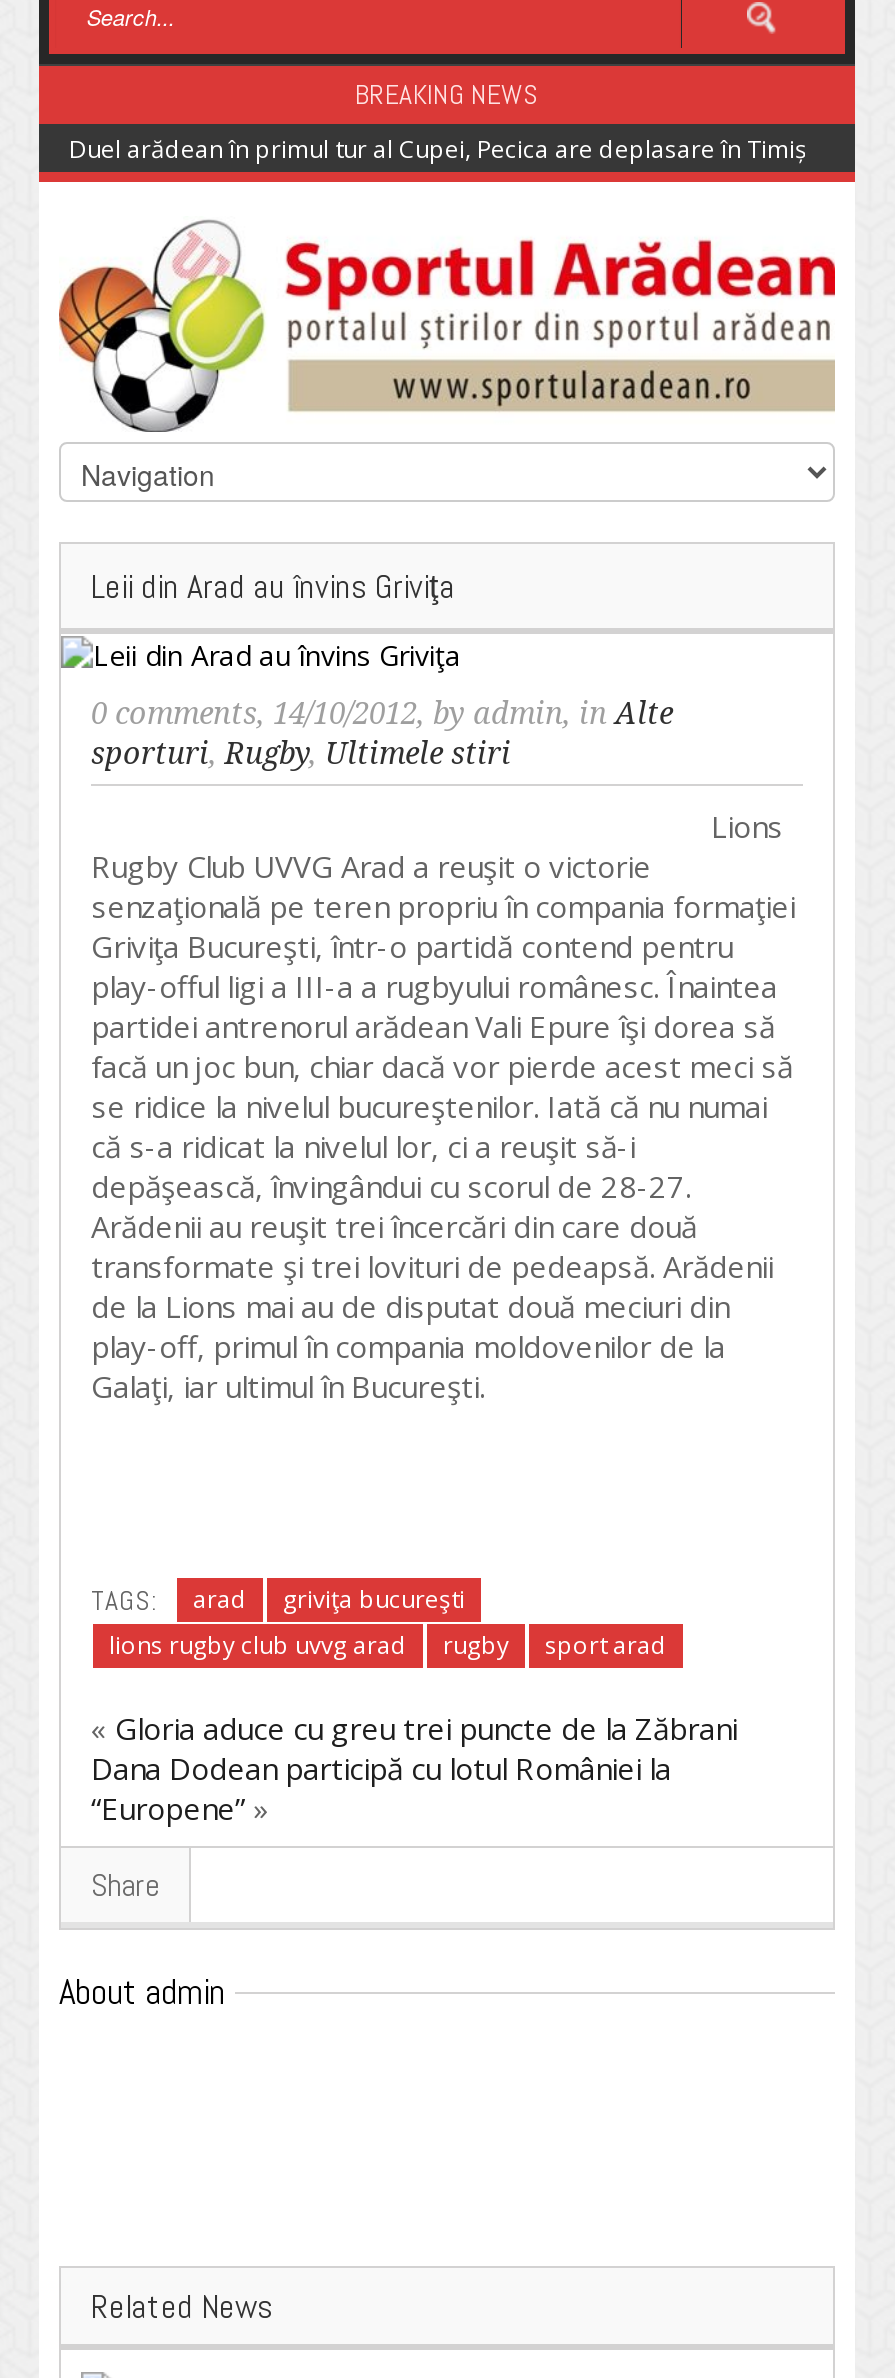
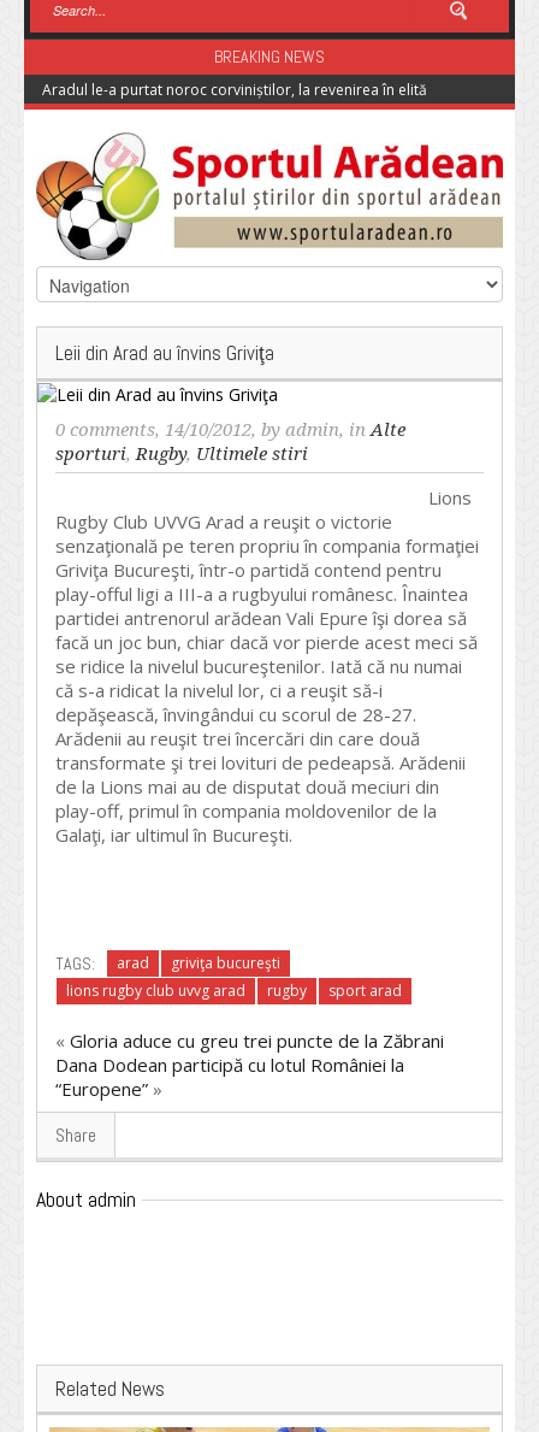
[69,132,813,166] Duel arădean în primul tur al Cupei, Pecica are deplasare în Timiș! -> [42,79,427,100] Aradul le-a purtat noroc corviniștilor, la revenirea în elită

